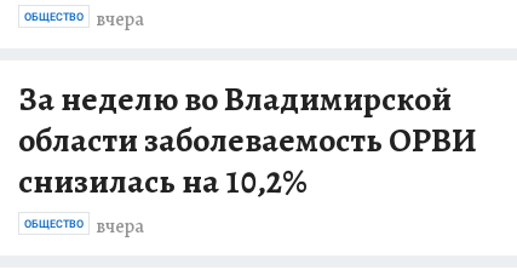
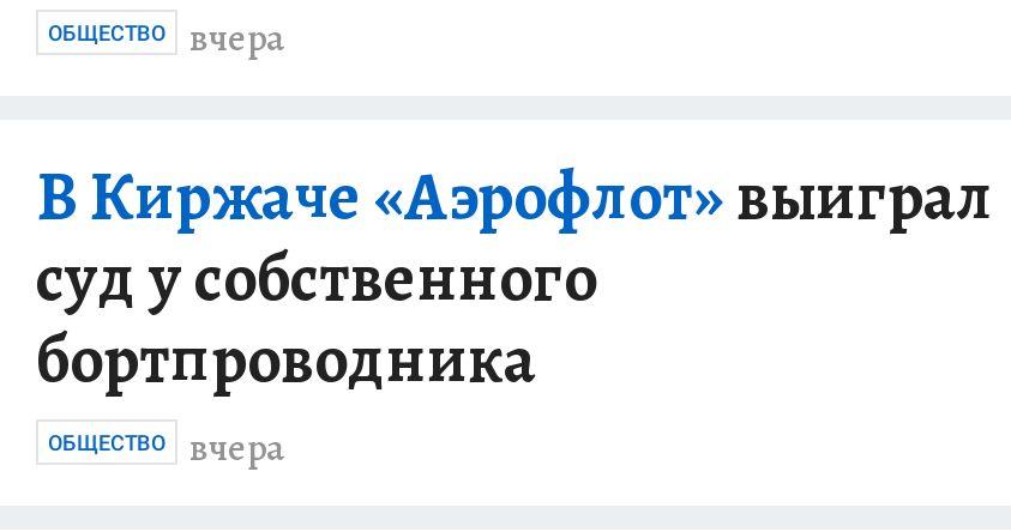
[18,76,477,205] За неделю во Владимирской | области заболеваемость ОРВИ | снизилась на 10,2% -> [36,151,993,405] В Киржаче «Аэрофлот» выиграл | суд у собственного | бортпроводника

